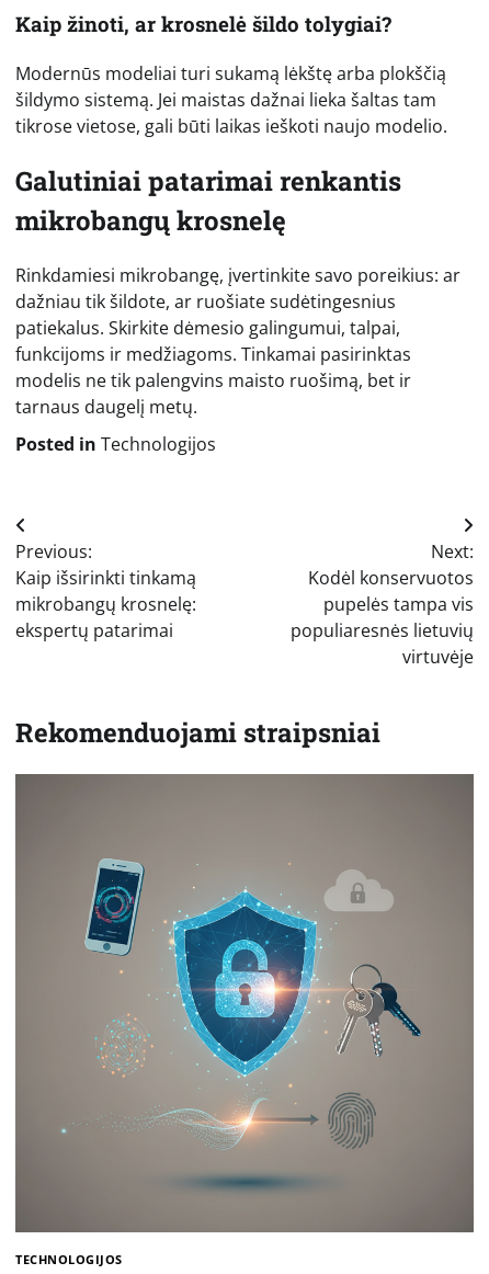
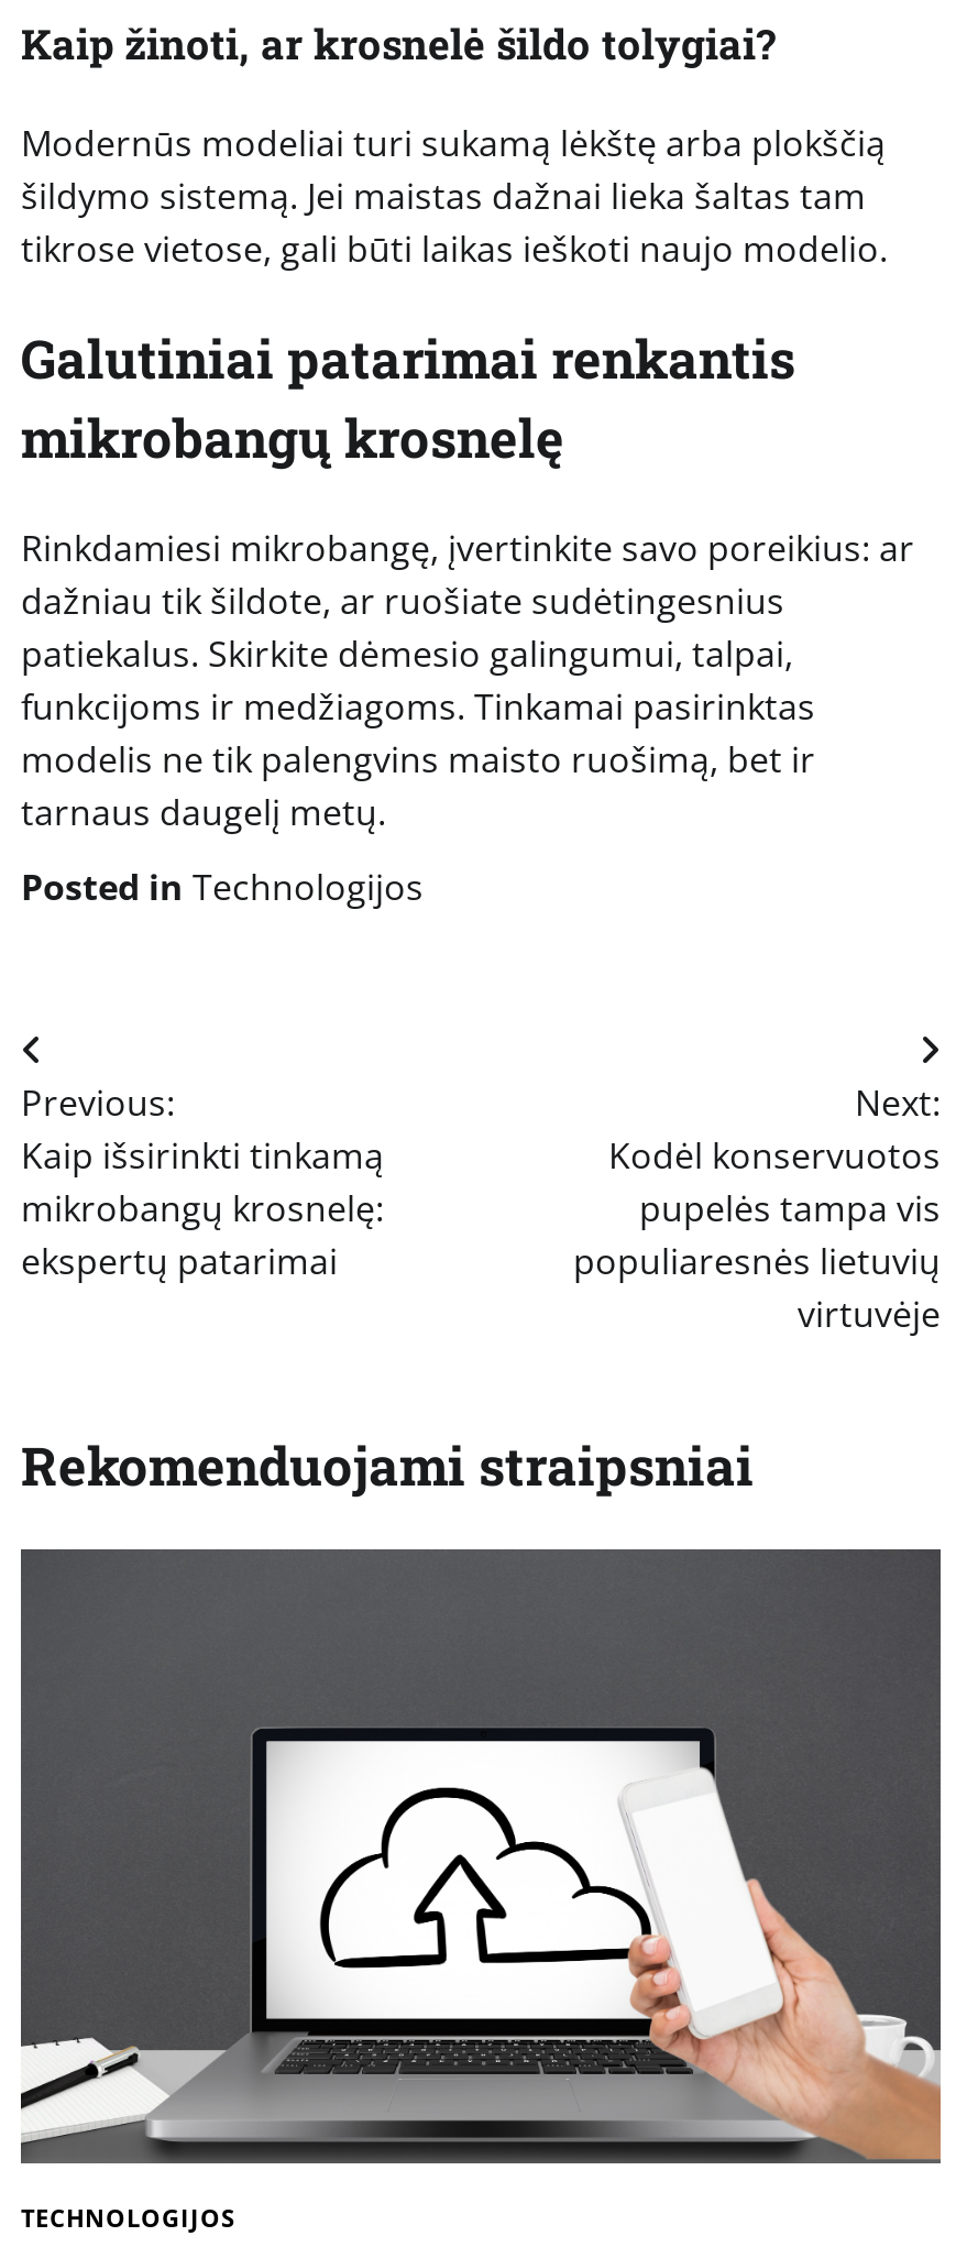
[14,774,475,1232] [image] -> [21,1552,941,2161] [image]

